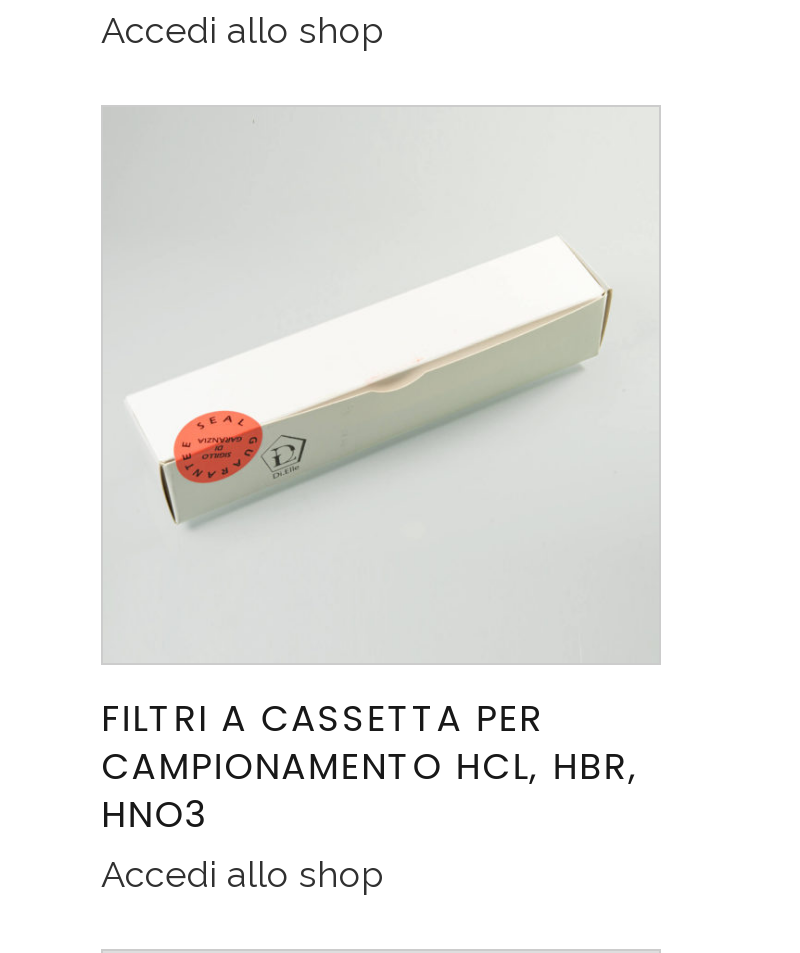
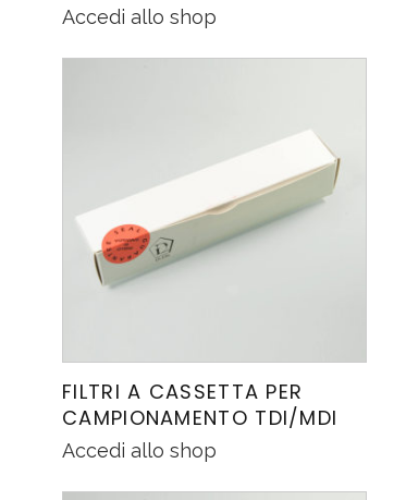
[101,741,639,839] CAMPIONAMENTO HCL, HBR, | HNO3 -> [62,404,338,431] CAMPIONAMENTO TDI/MDI

